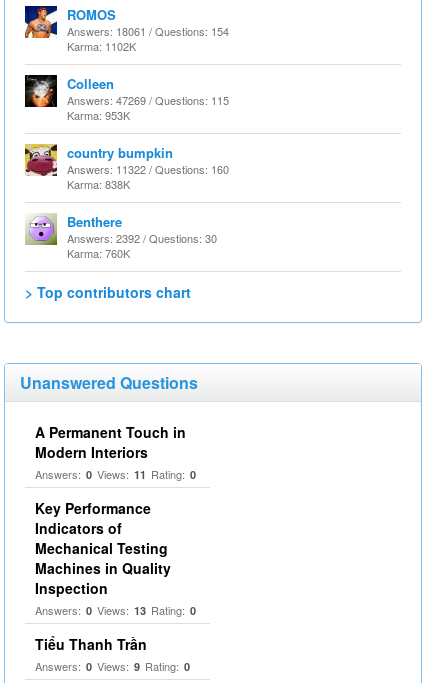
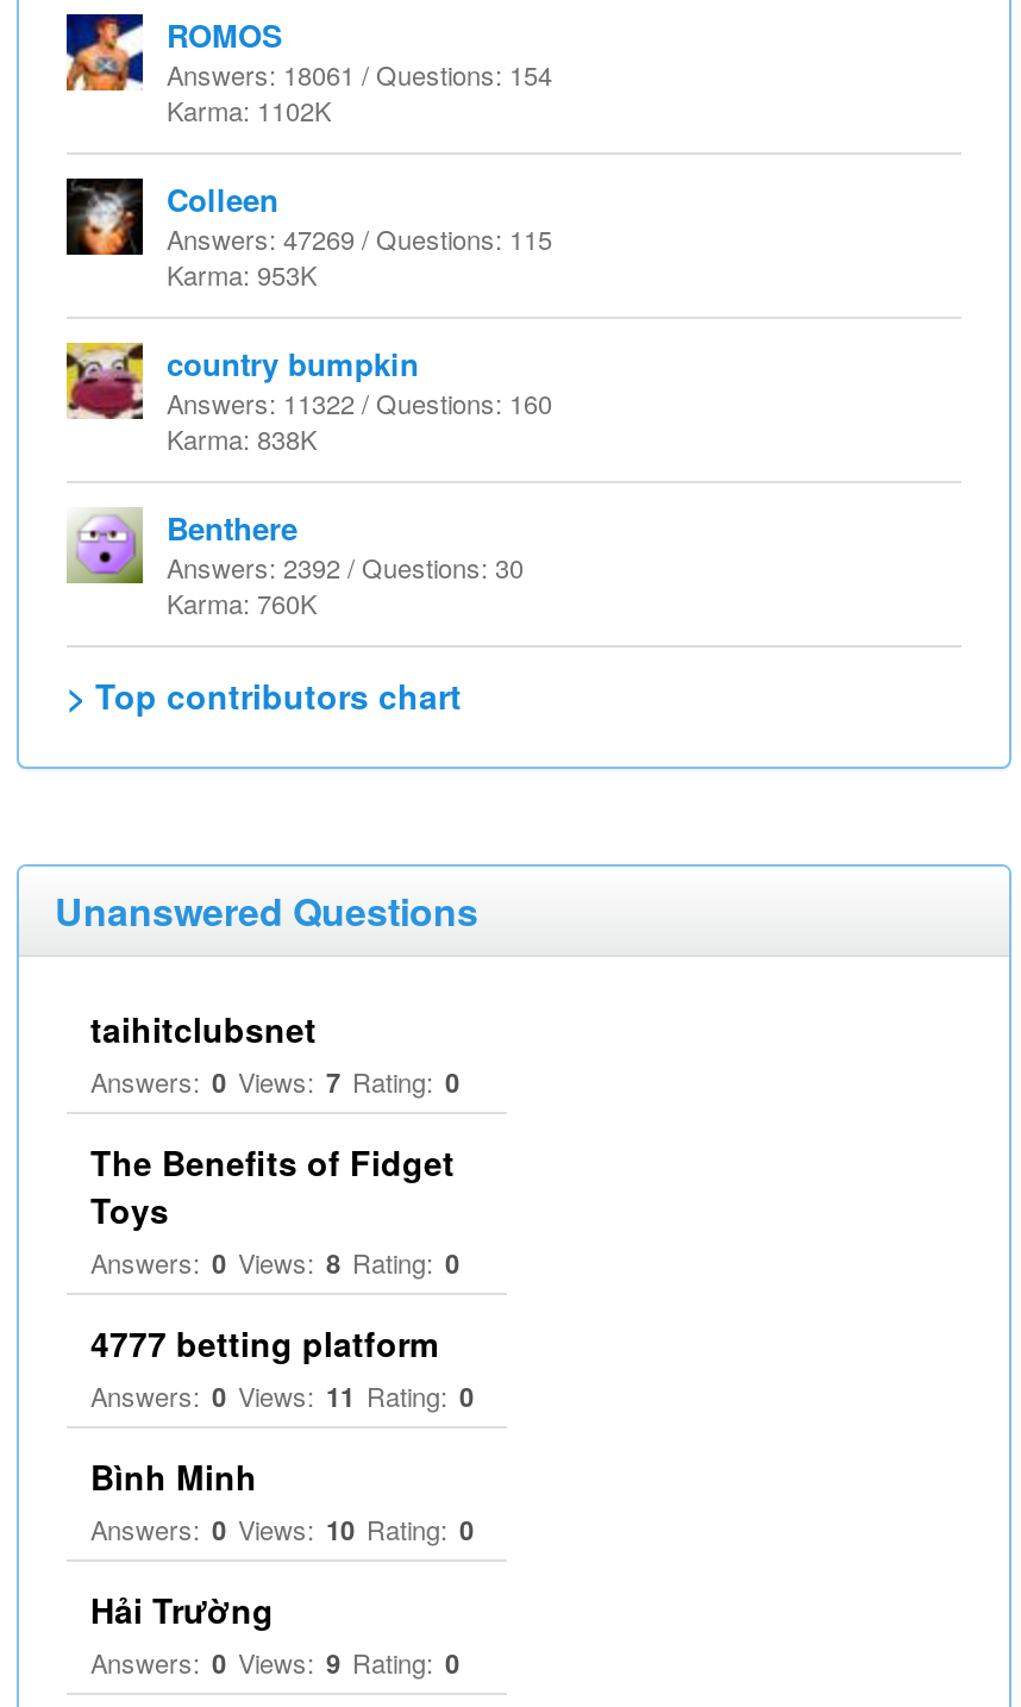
[35,422,186,462] A Permanent Touch in | Modern Interiors -> [90,1005,459,1367] taihitclubsnet | Answers: 0 Views: 7 Rating: 0 | The Benefits of Fidget | Toys | Answers: 0 Views: 8 Rating: 0 | 4777 betting platform
moved [35,466,196,482] -> [90,1376,474,1414]: Answers: 0 Views: 11 Rating: 0
[35,498,196,618] Key Performance | Indicators of | Mechanical Testing | Machines in Quality | Inspection | Answers: 0 Views: 13 Rating: 0 -> [90,1452,474,1547] Bình Minh | Answers: 0 Views: 10 Rating: 0
[35,634,147,654] Tiểu Thanh Trần -> [90,1586,274,1633] Hải Trường

